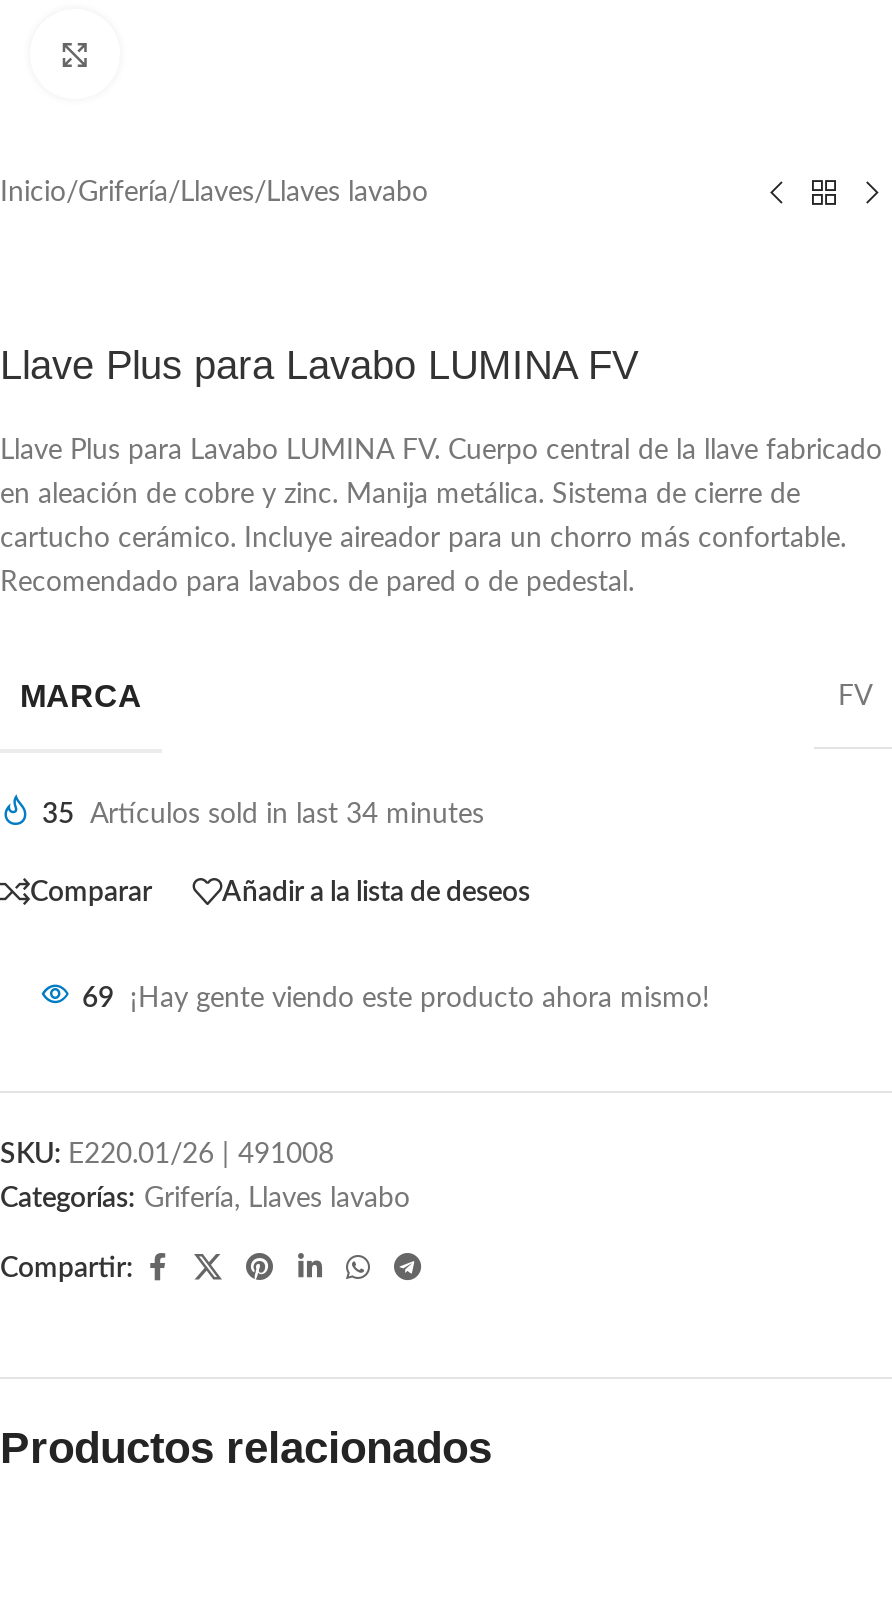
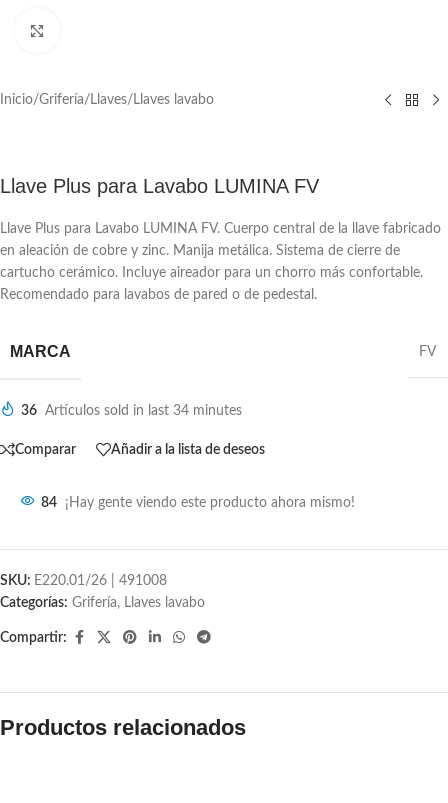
[42,801,484,829] 35 Artículos sold in last 34 minutes -> [21,404,242,418] 36 Artículos sold in last 34 minutes
[82,985,710,1013] 69 ¡Hay gente viendo este producto ahora mismo! -> [41,496,355,510] 84 ¡Hay gente viendo este producto ahora mismo!

